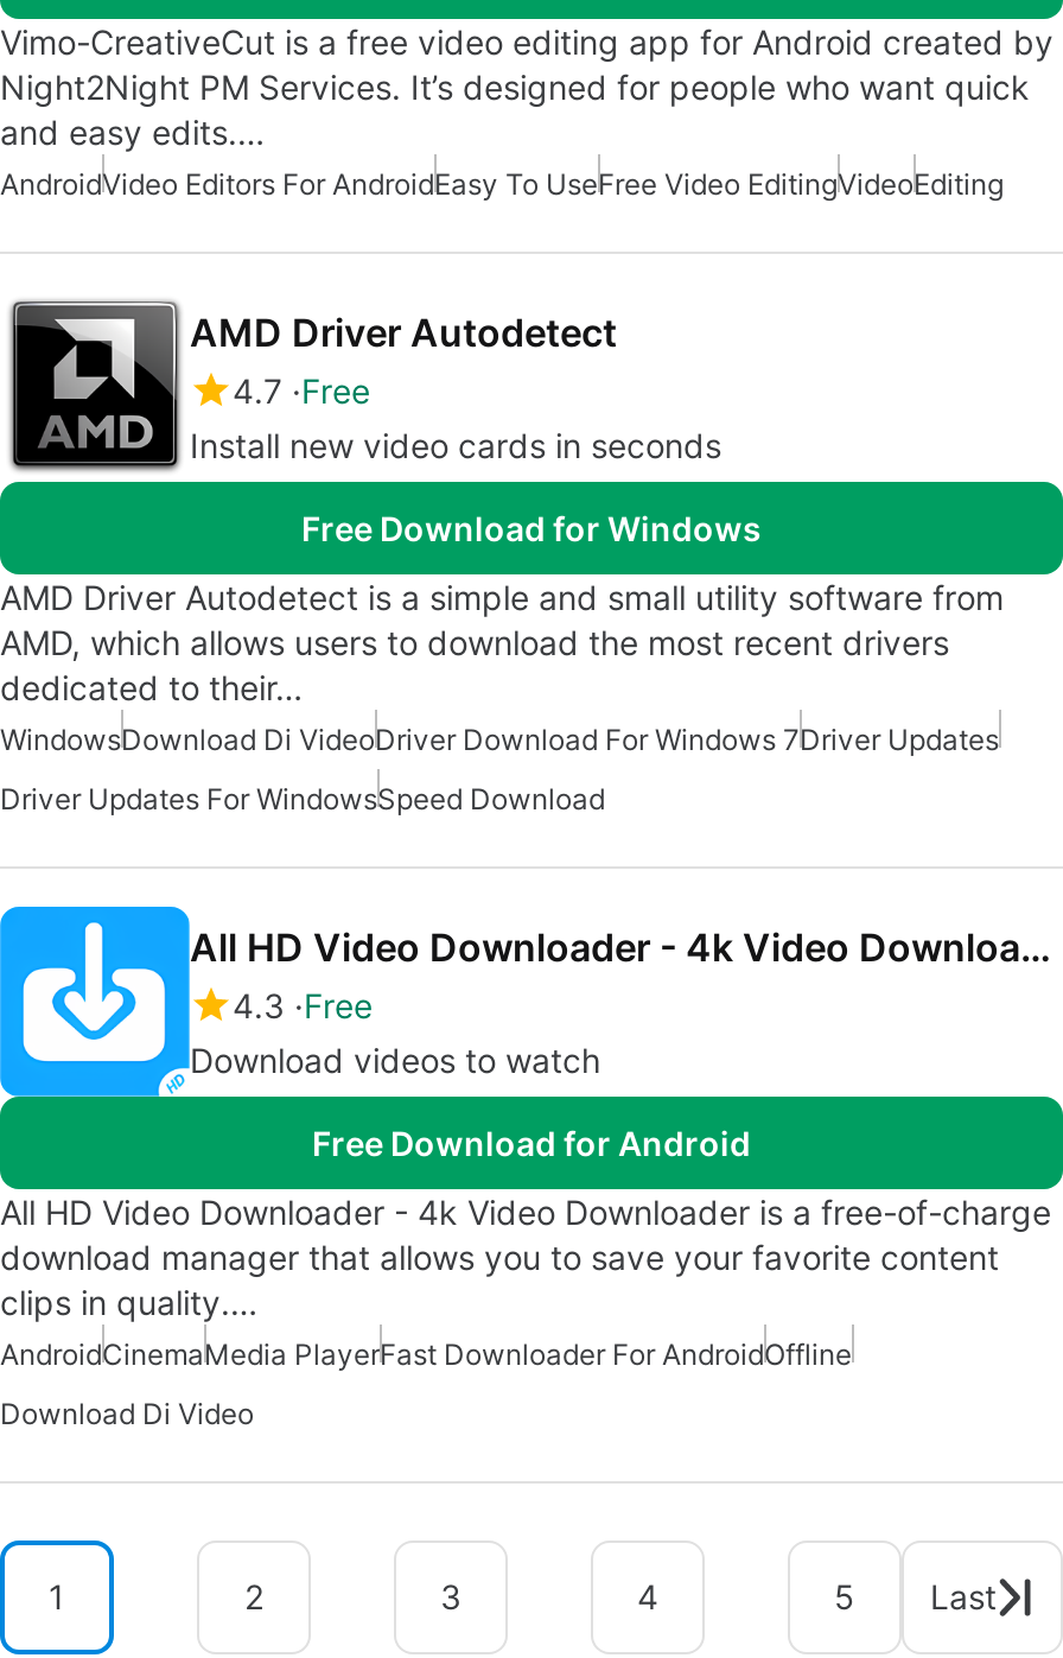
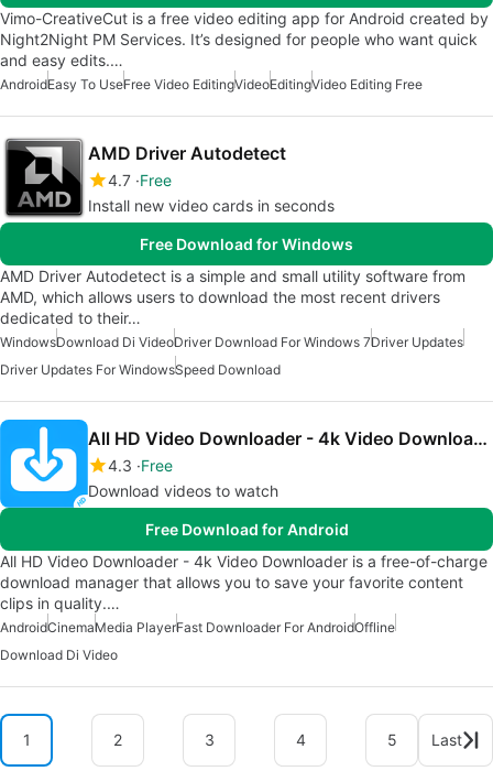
[0,165,1004,200] AndroidVideo Editors For AndroidEasy To UseFree Video EditingVideoEditing -> [0,76,423,93] AndroidEasy To UseFree Video EditingVideoEditingVideo Editing Free

